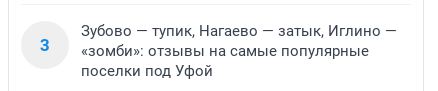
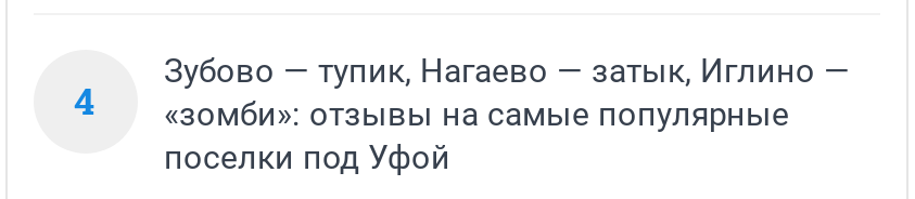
[40,33,369,60] 3 «зомби»: отзывы на самые популярные -> [74,76,789,134] 4 «зомби»: отзывы на самые популярные

